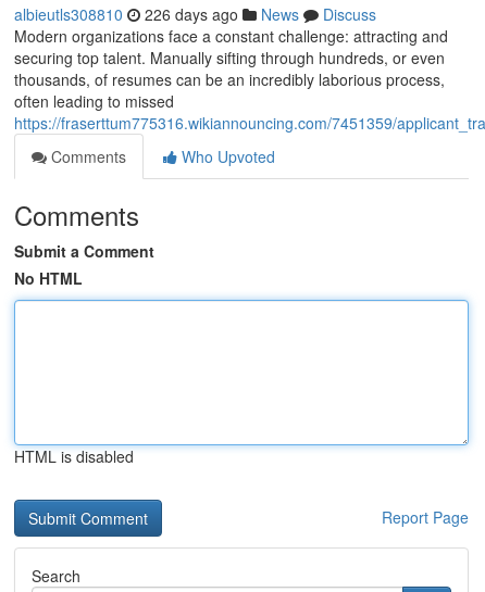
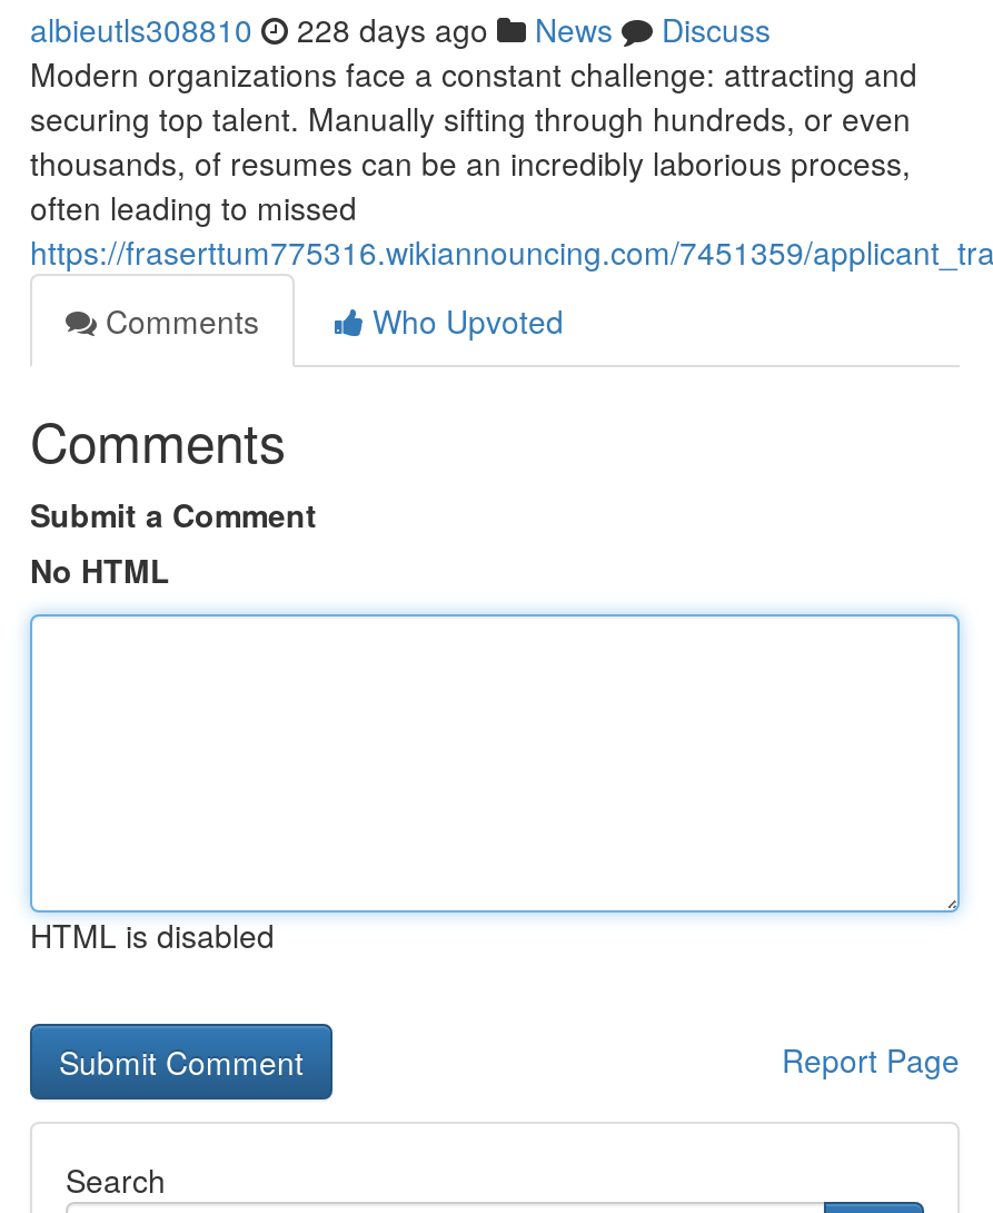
[14,3,376,25] albieutls308810 226 days ago News Discuss -> [30,7,771,51] albieutls308810 228 days ago News Discuss

